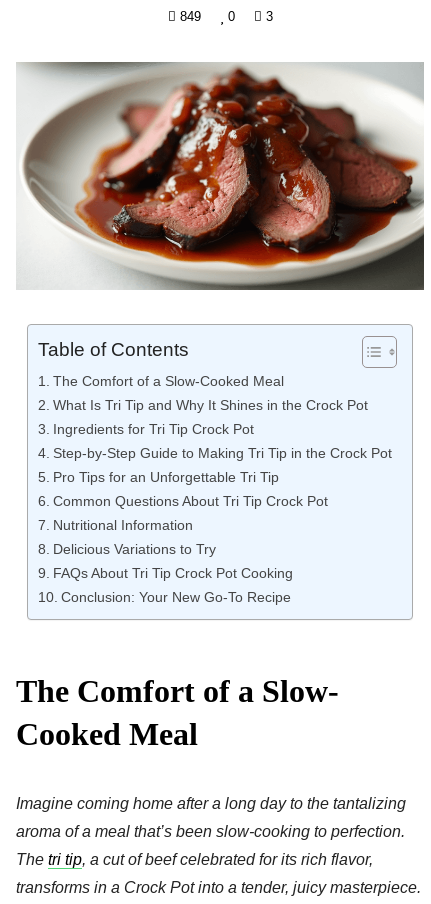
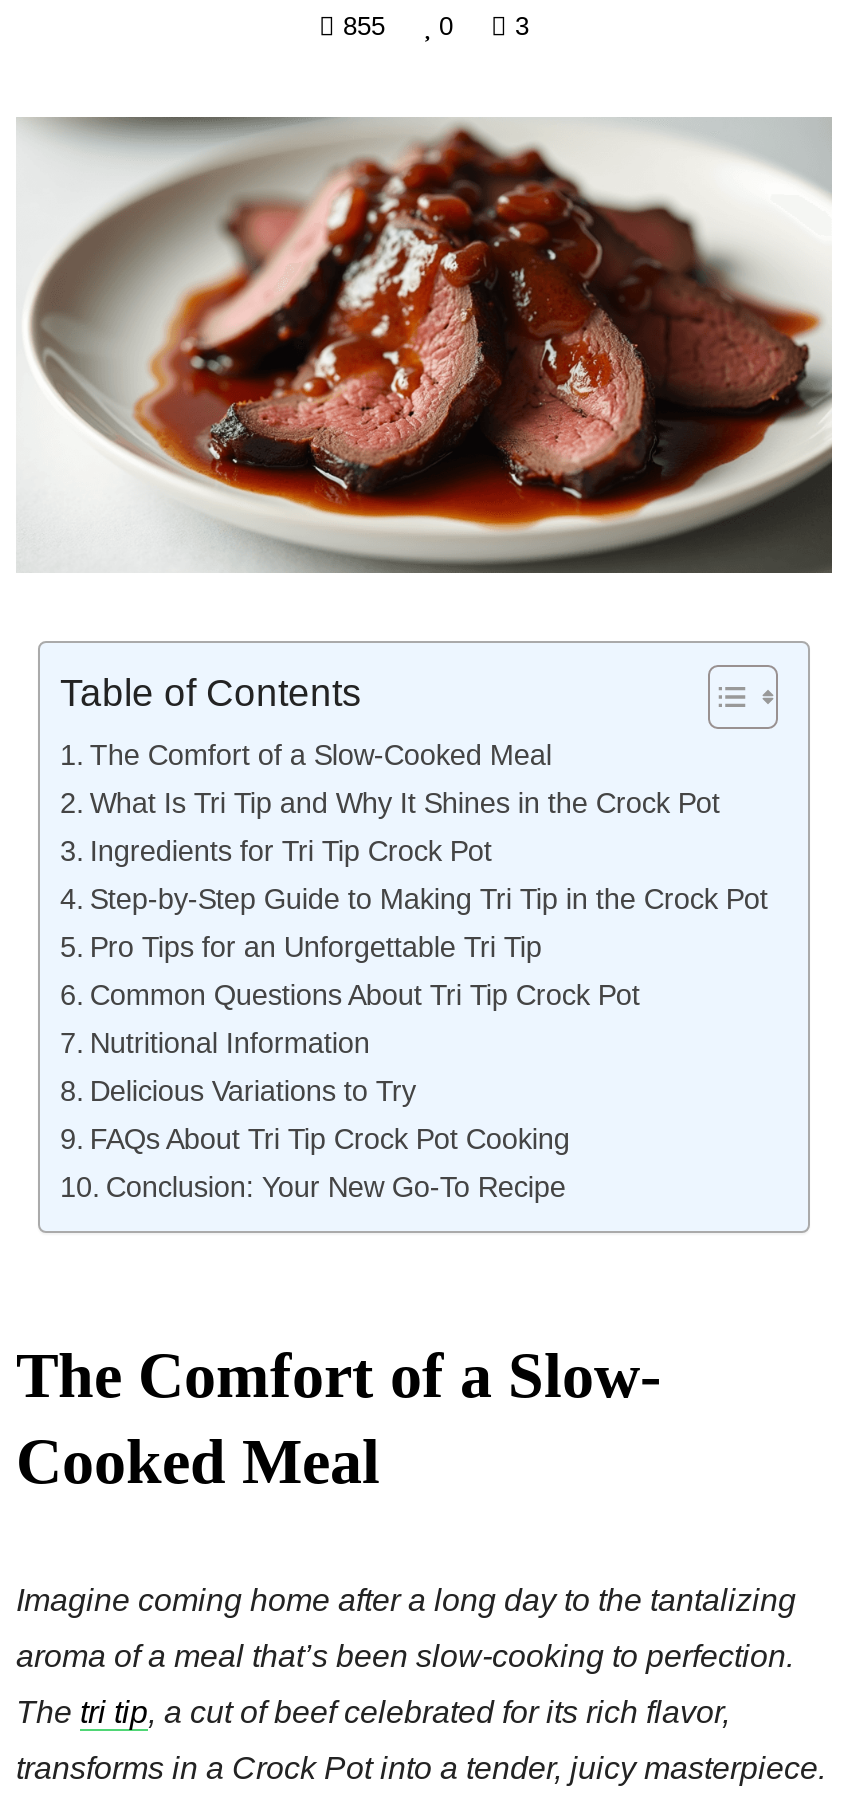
[179,9,272,24] 849 0 3 -> [343,12,529,42] 855 0 3

